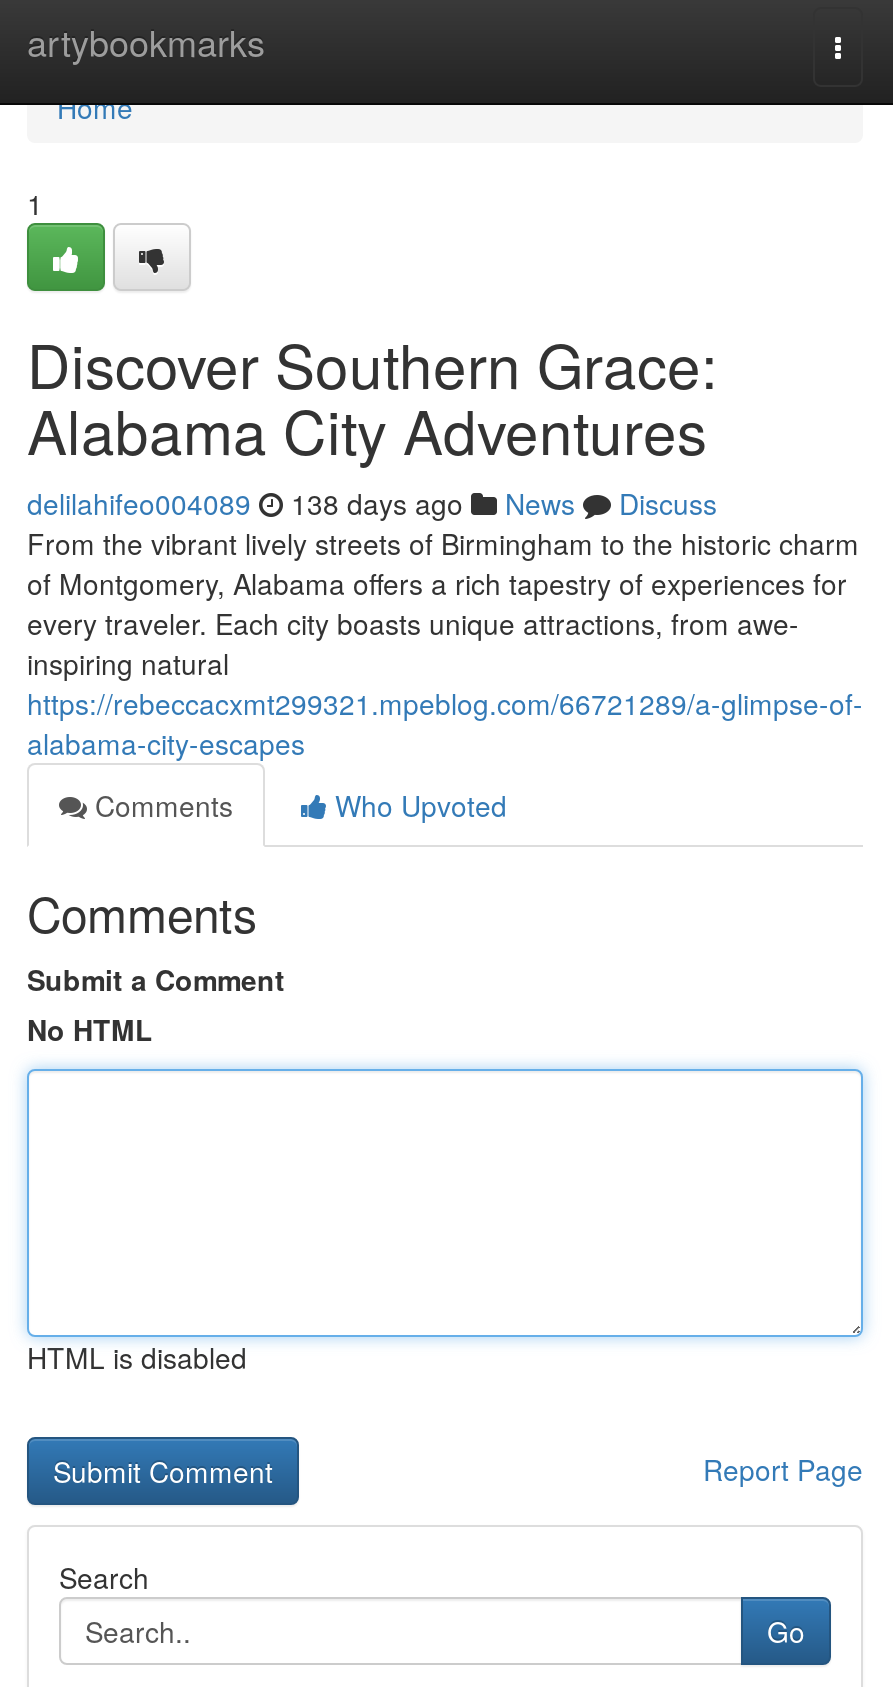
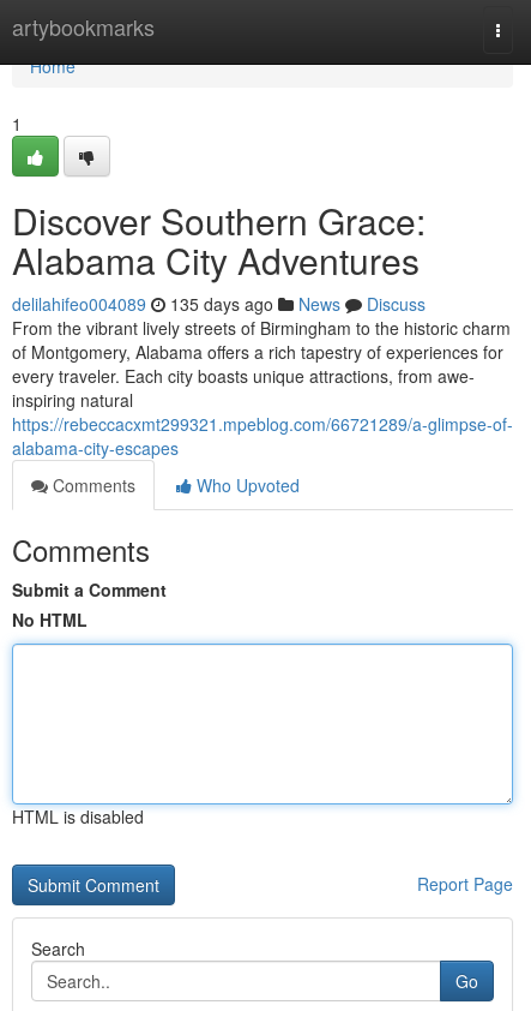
[27,483,717,523] delilahifeo004089 138 days ago News Discuss -> [12,292,426,316] delilahifeo004089 135 days ago News Discuss

